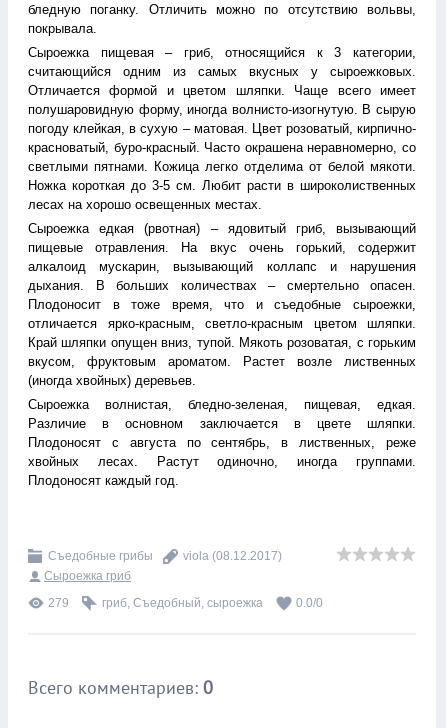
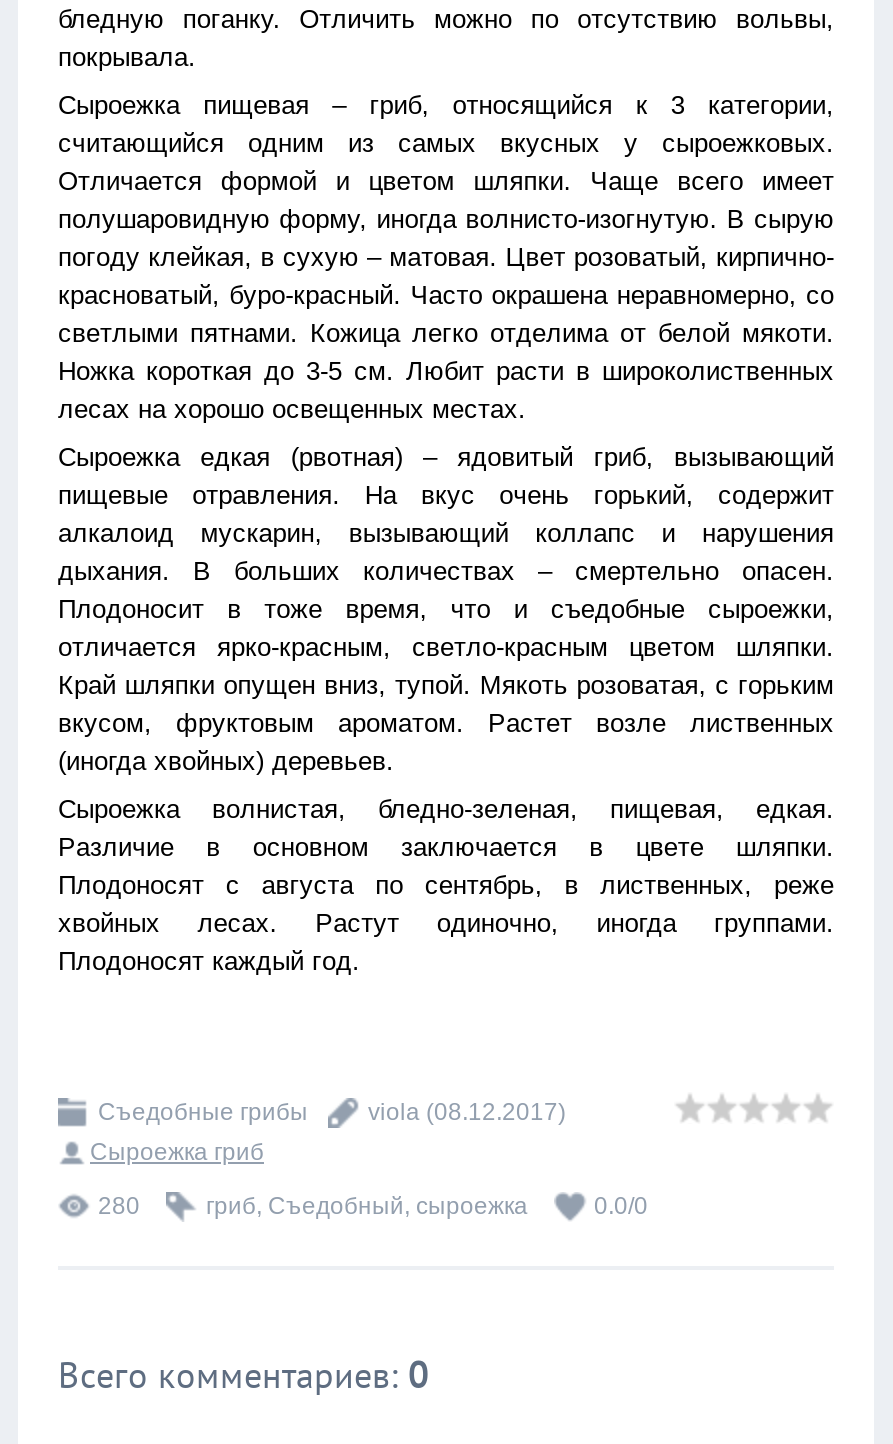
[48,596,69,610] 279 -> [98,1192,140,1220] 280

